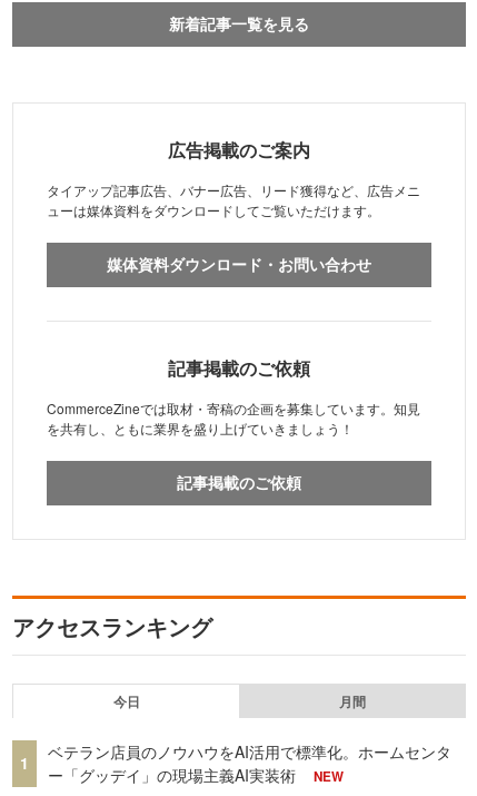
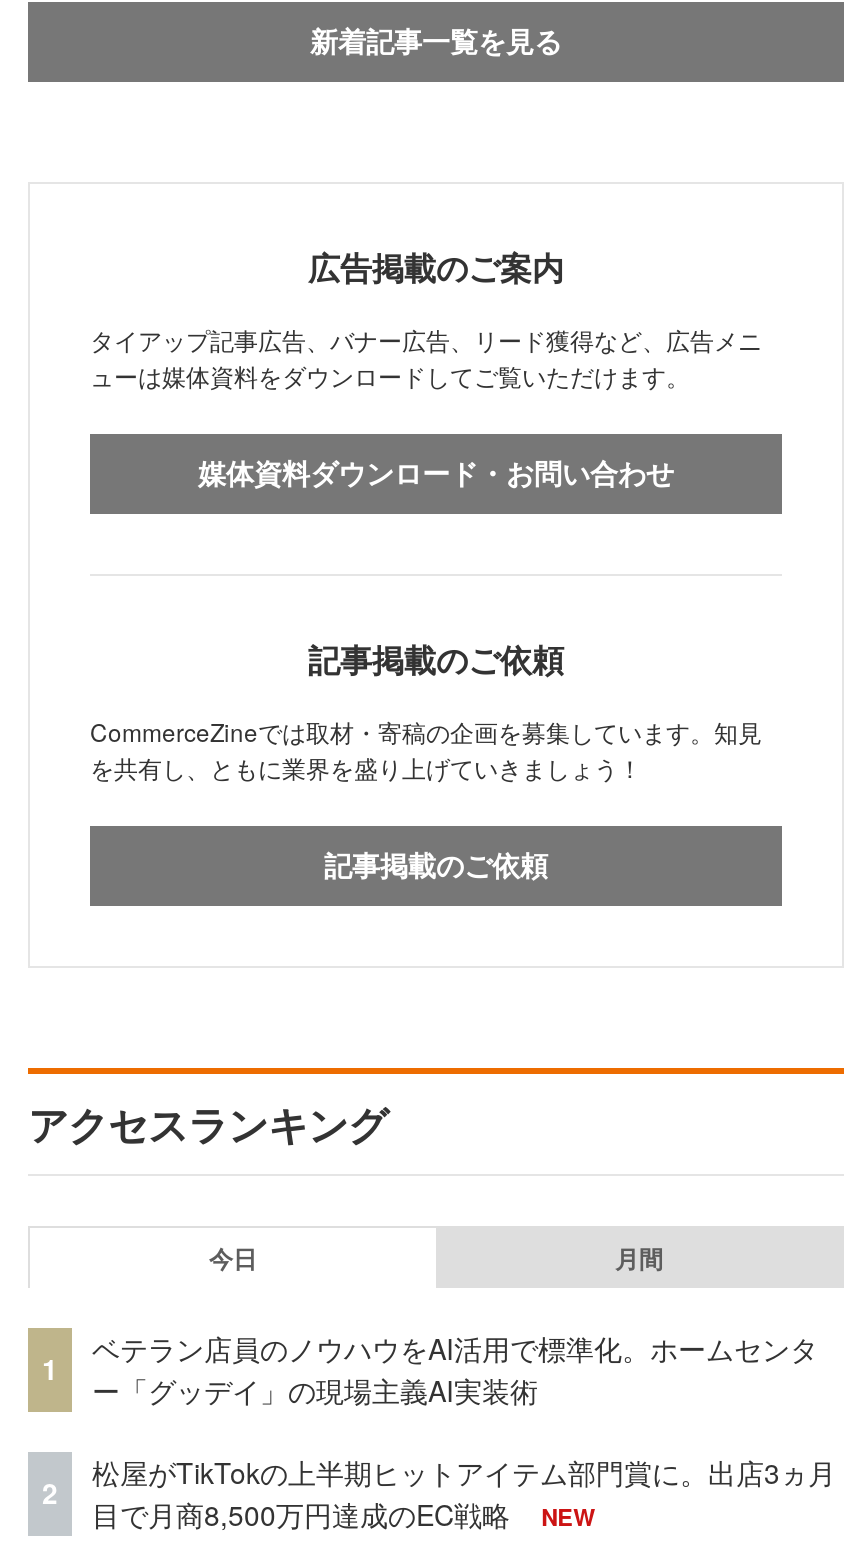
none -> [42,1473,58,1513] 2
none -> [92,1452,836,1534] 松屋がTikTokの上半期ヒットアイテム部門賞に。出店3ヵ月 | 目で月商8,500万円達成のEC戦略

